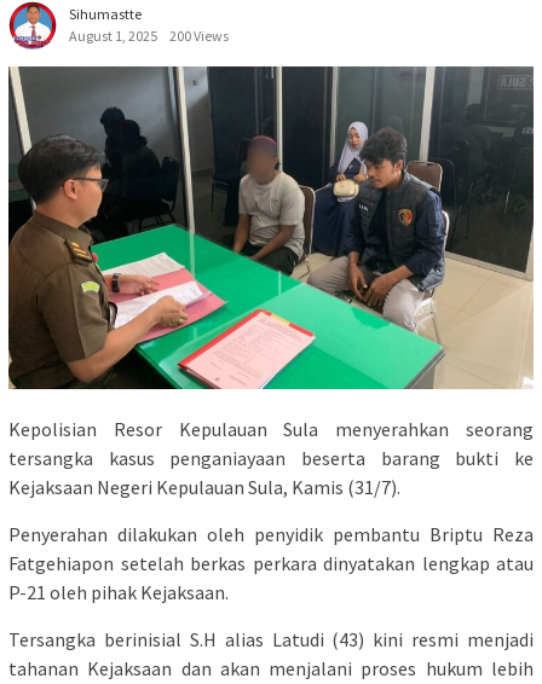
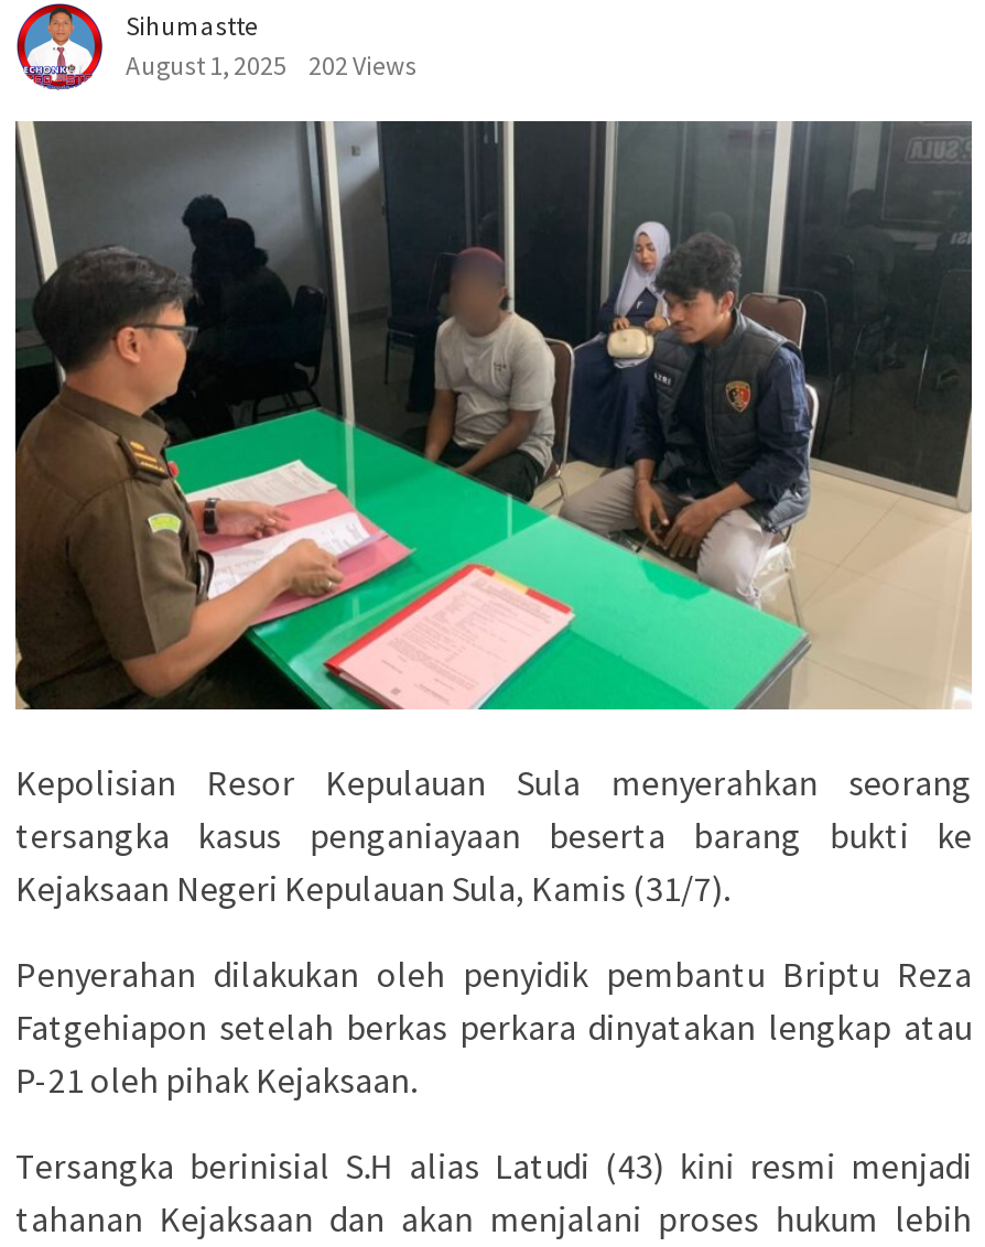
[69,27,229,45] August 1, 2025 200 Views -> [126,49,416,82] August 1, 2025 202 Views

